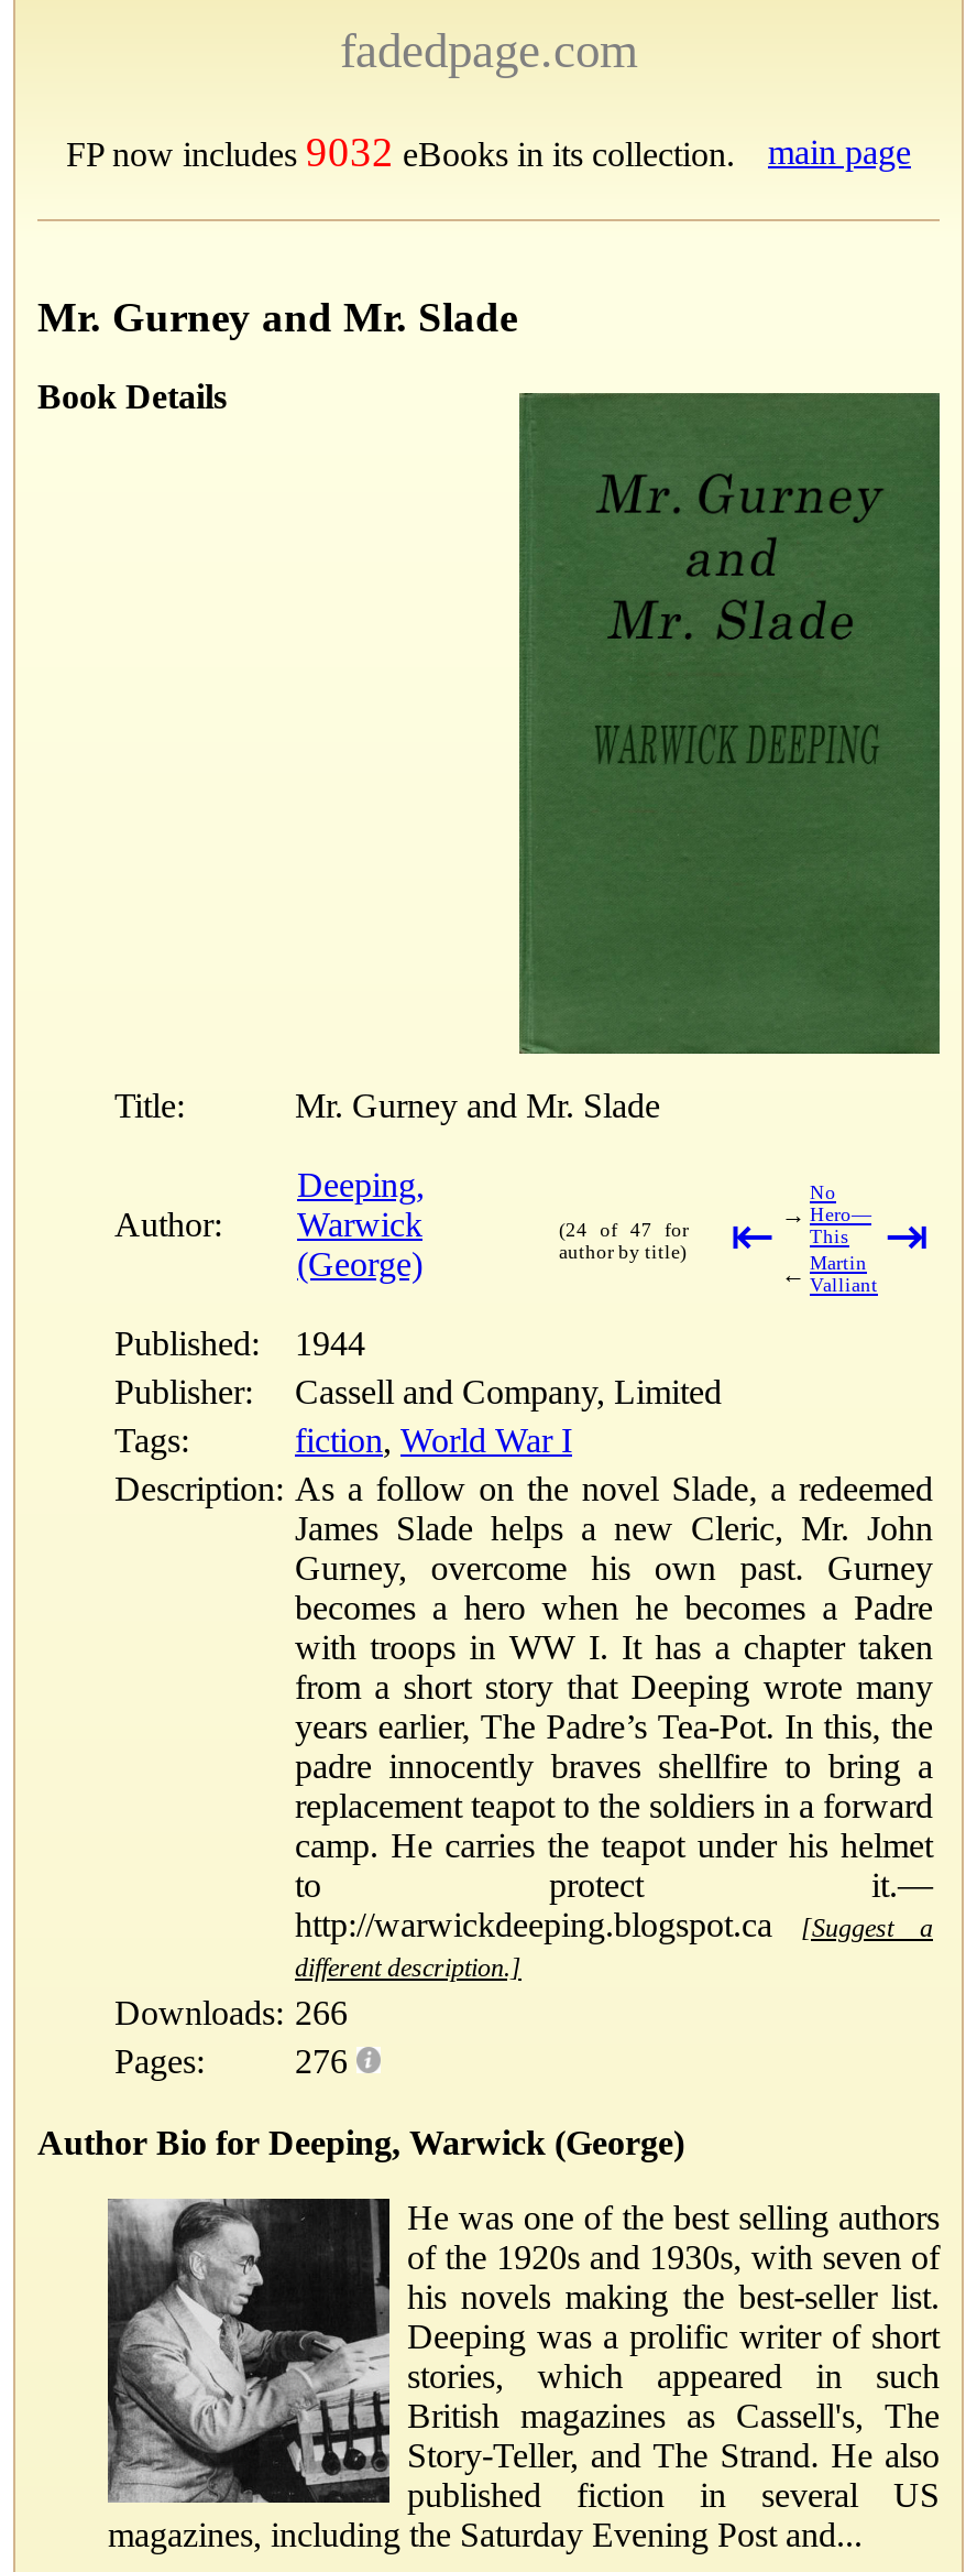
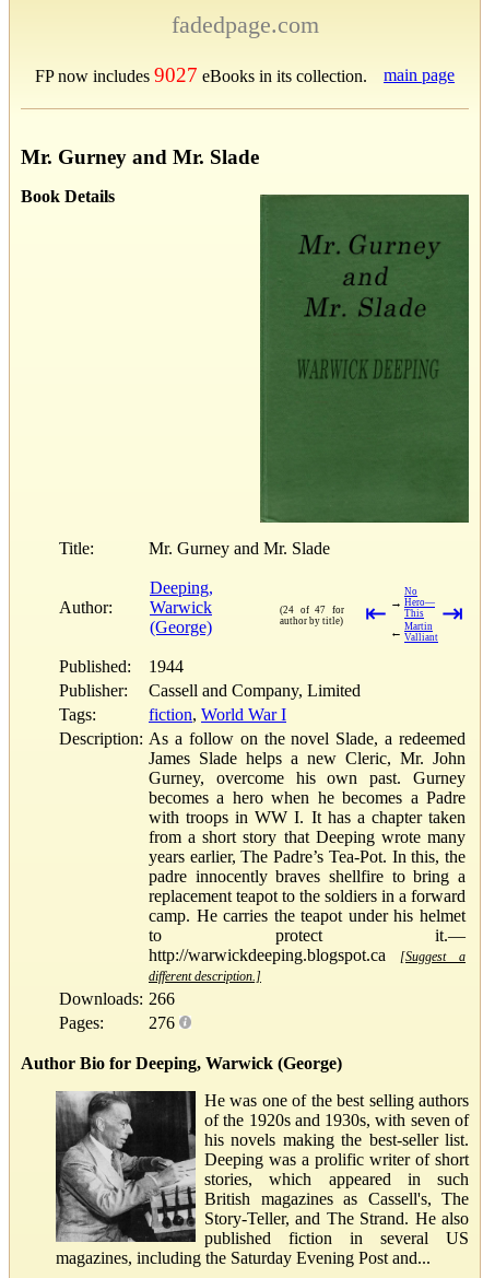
[66,129,735,175] FP now includes 9032 eBooks in its collection. -> [35,63,367,86] FP now includes 9027 eBooks in its collection.

